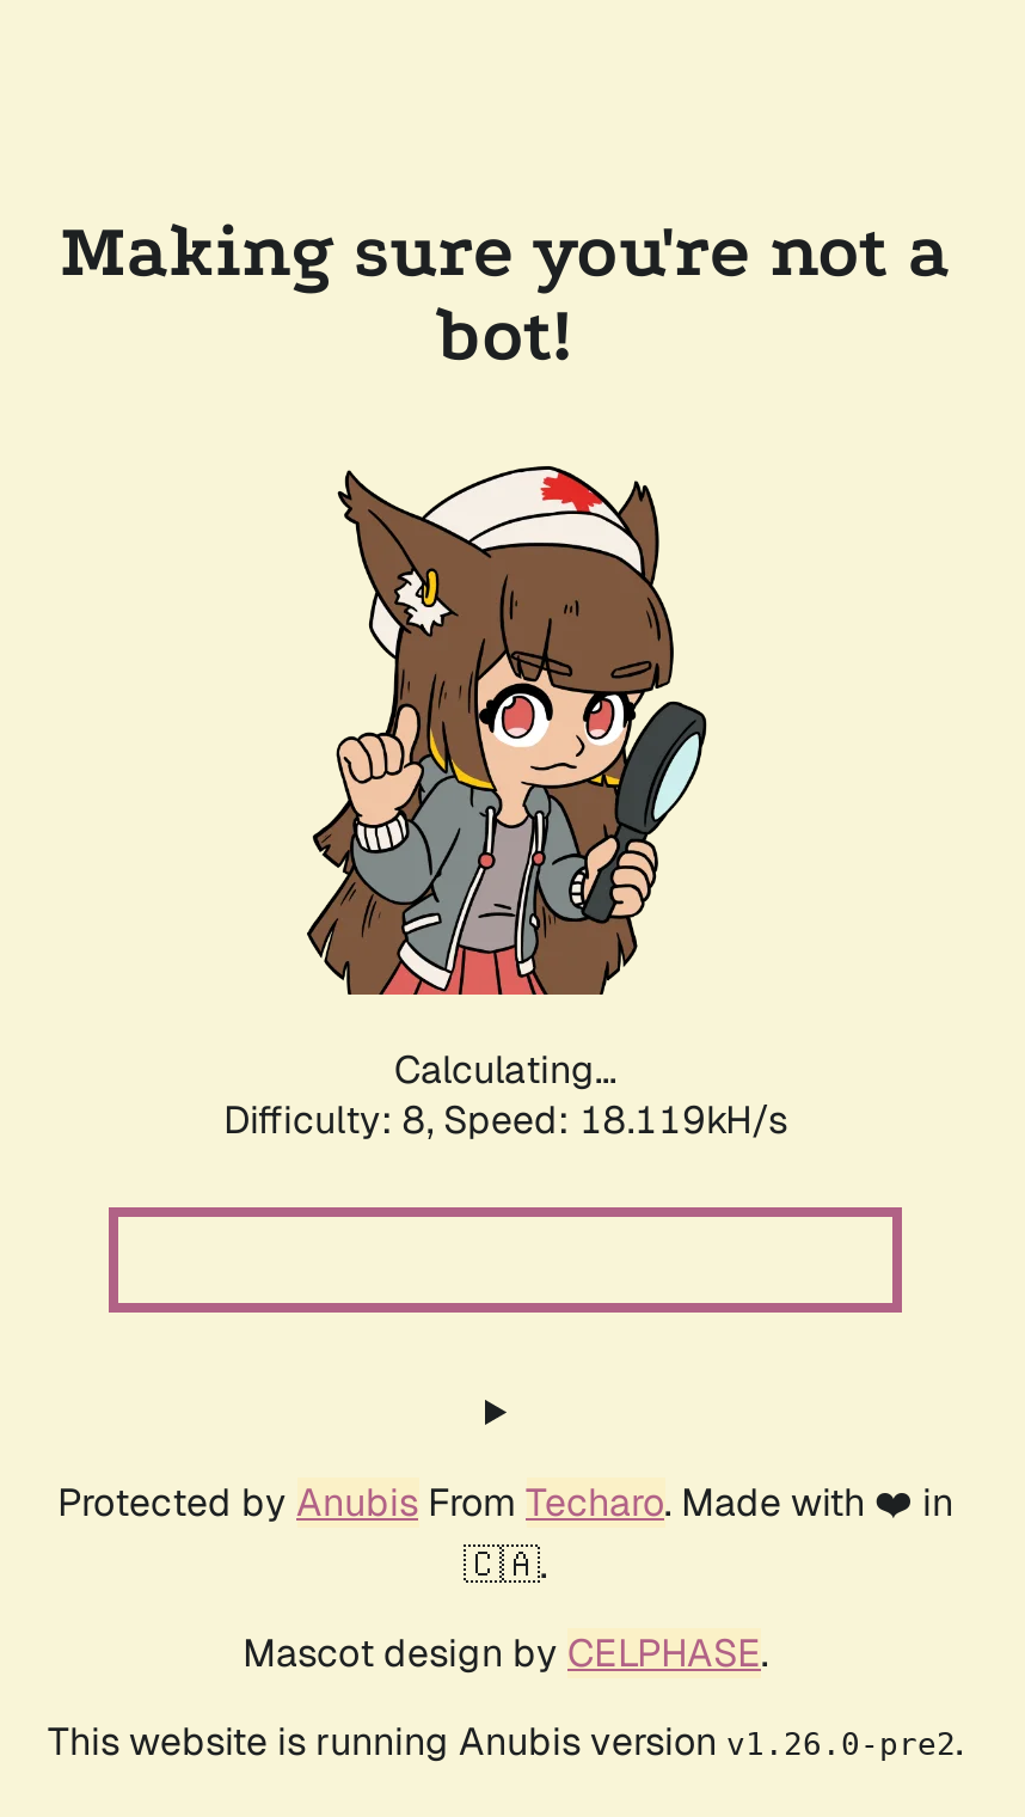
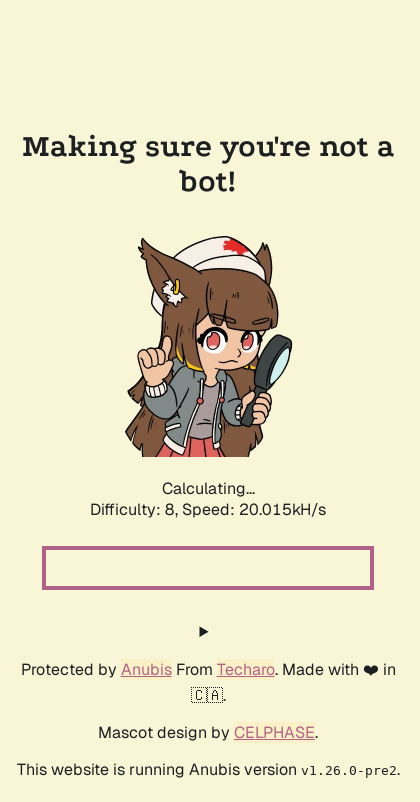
[223,1095,787,1145] Difficulty: 8, Speed: 18.119kH/s -> [90,499,326,520] Difficulty: 8, Speed: 20.015kH/s

